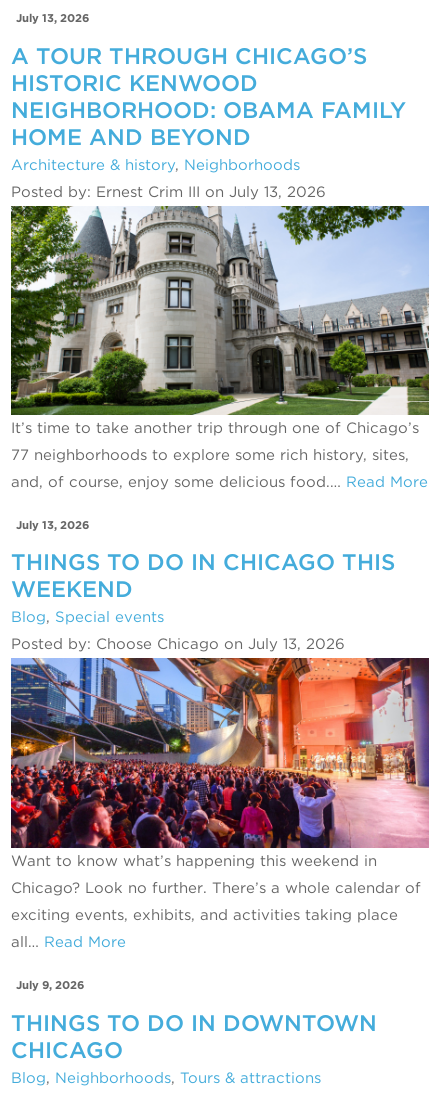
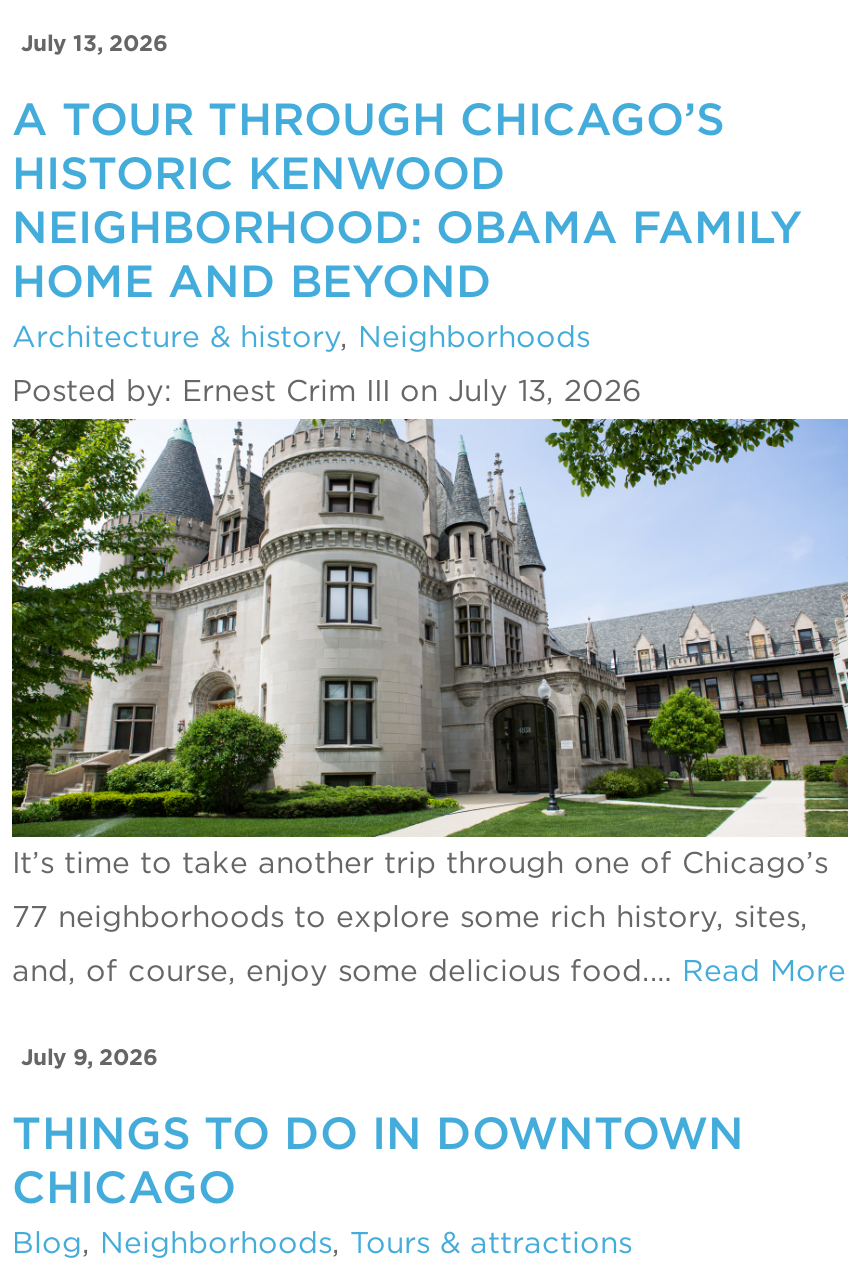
[11,518,395,653] July 13, 2026 | THINGS TO DO IN CHICAGO THIS | WEEKEND | Blog, Special events | Posted by: Choose Chicago on July 13, 2026 -> none
[10,657,430,951] [image] | Want to know what’s happening this weekend in | Chicago? Look no further. There’s a whole calendar of | exciting events, exhibits, and activities taking place | all… Read More -> none

